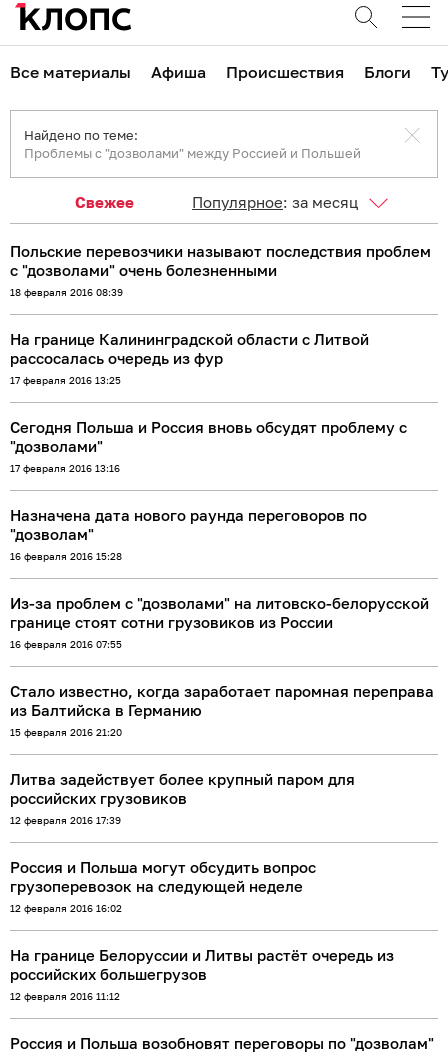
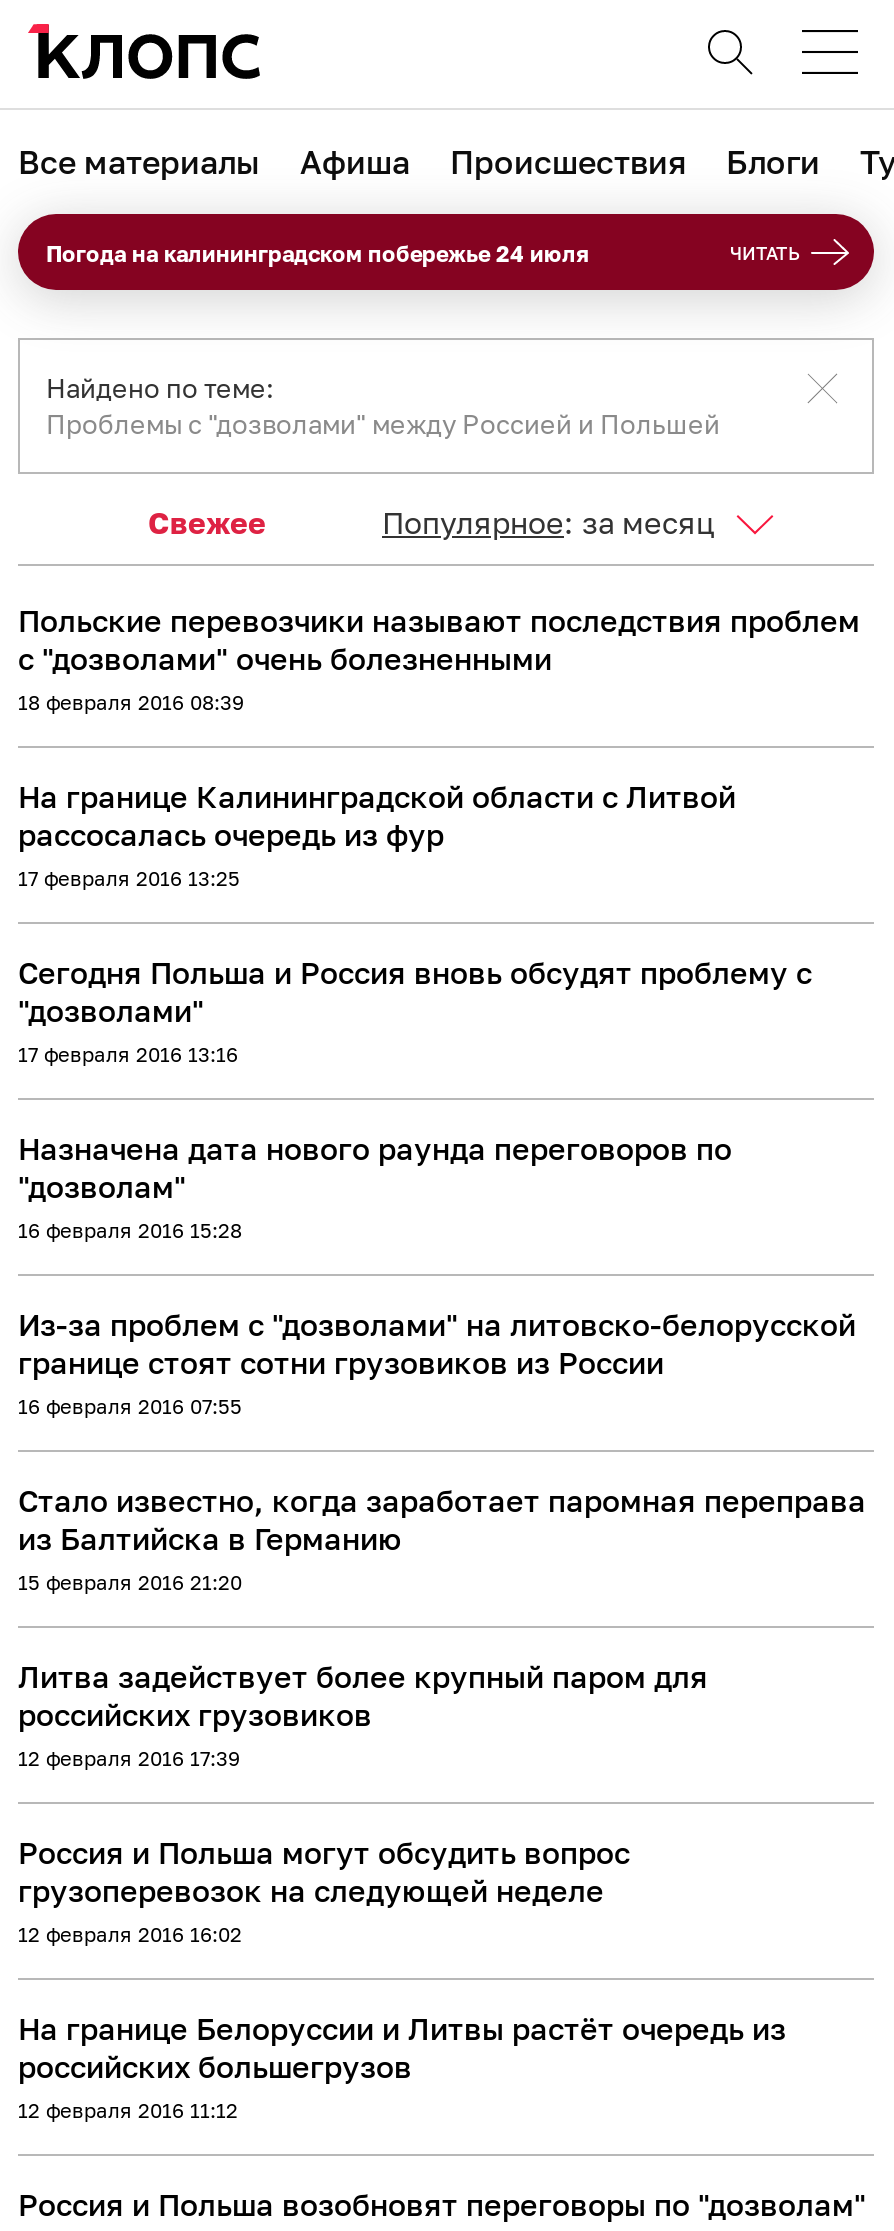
none -> [46,239,800,265] Погода на калининградском побережье 24 июля | ЧИТАТЬ

